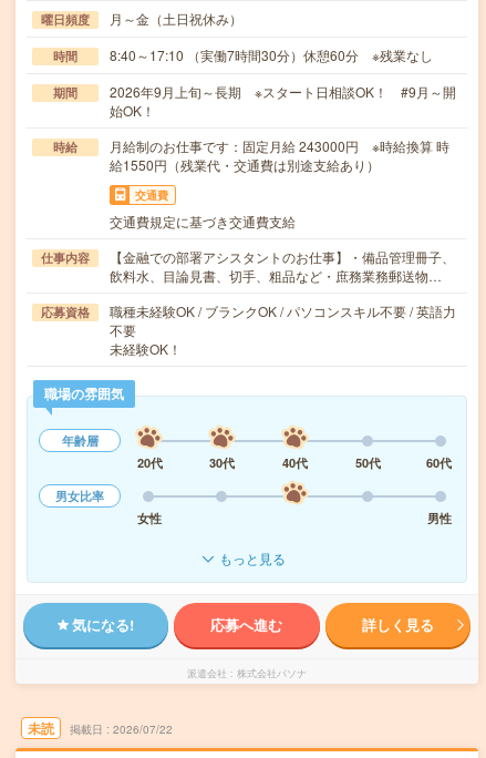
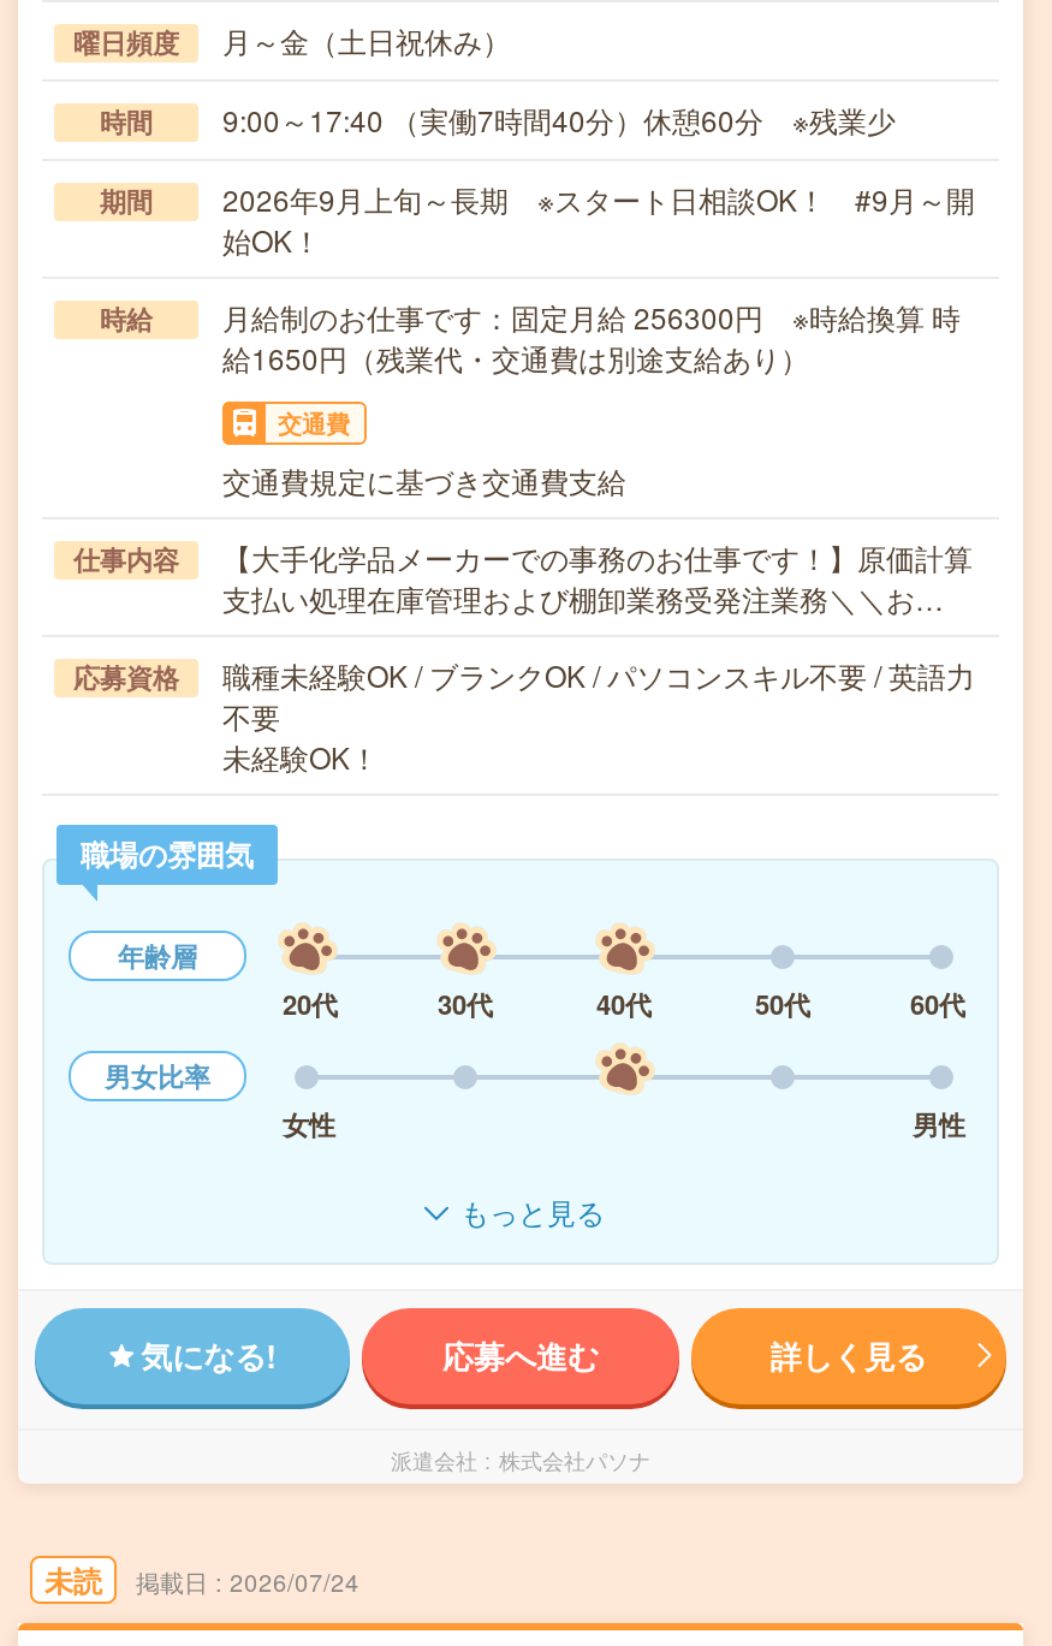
[110,45,433,64] 8:40～17:10 （実働7時間30分）休憩60分 ※残業なし -> [222,99,896,139] 9:00～17:40 （実働7時間40分）休憩60分 ※残業少
[110,136,449,155] 月給制のお仕事です：固定月給 243000円 ※時給換算 時 -> [222,296,961,337] 月給制のお仕事です：固定月給 256300円 ※時給換算 時
[110,155,380,174] 給1550円（残業代・交通費は別途支給あり） -> [222,337,809,378] 給1650円（残業代・交通費は別途支給あり）
[110,247,455,285] 【金融での部署アシスタントのお仕事】・備品管理冊子、 | 飲料水、目論見書、切手、粗品など・庶務業務郵送物… -> [222,536,973,618] 【大手化学品メーカーでの事務のお仕事です！】原価計算 | 支払い処理在庫管理および棚卸業務受発注業務＼＼お…
[113,721,173,737] 2026/07/22 -> [230,1565,359,1599] 2026/07/24

